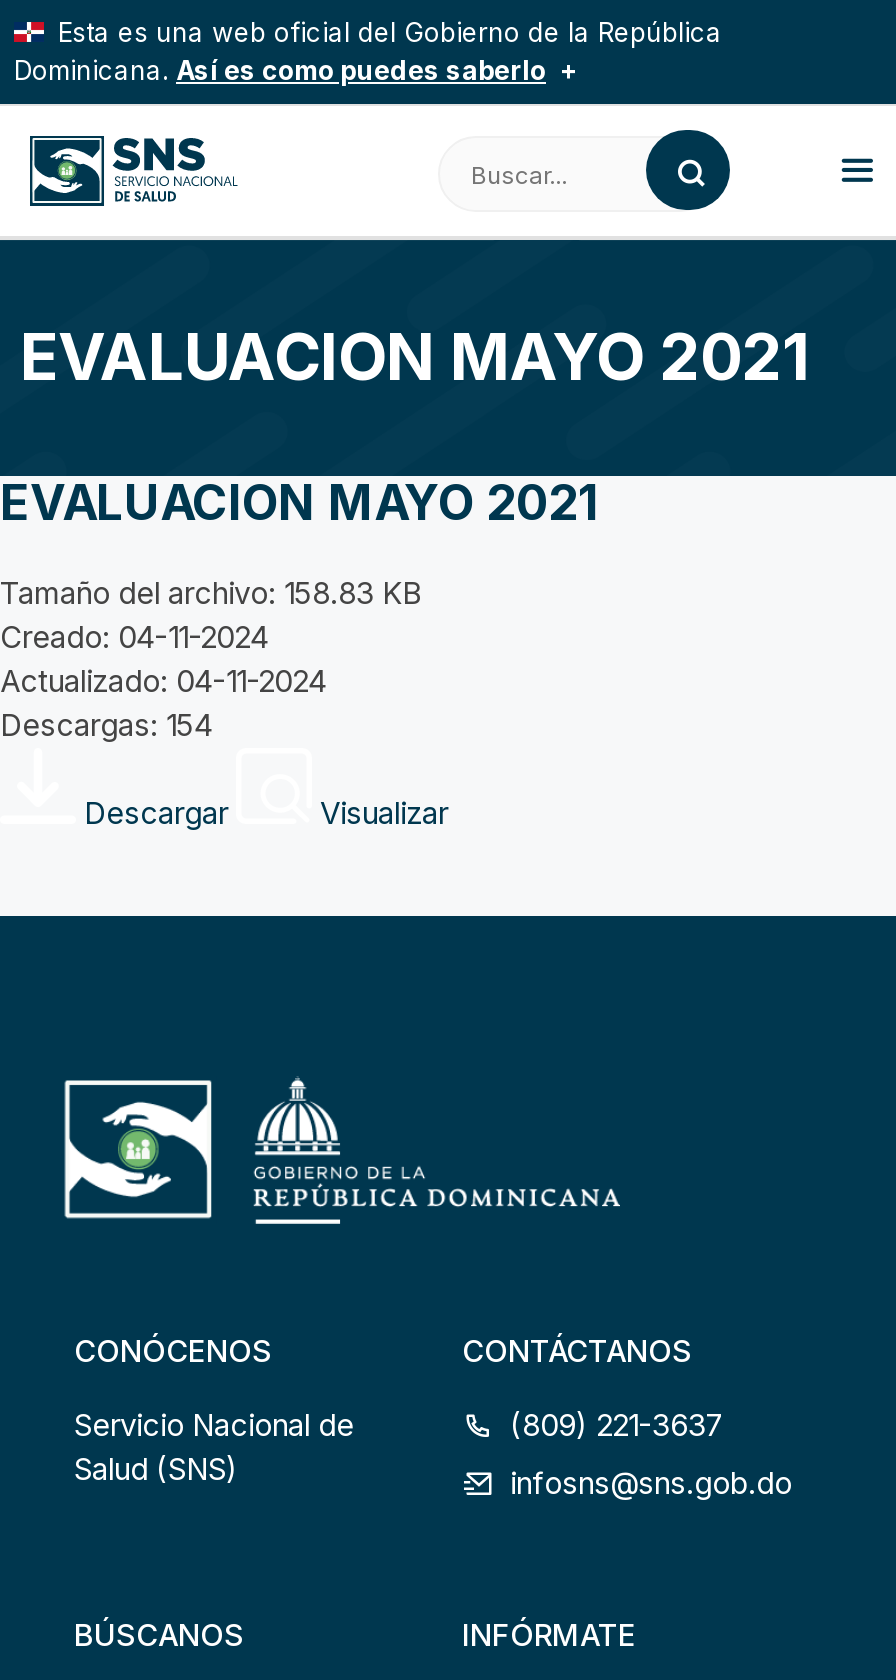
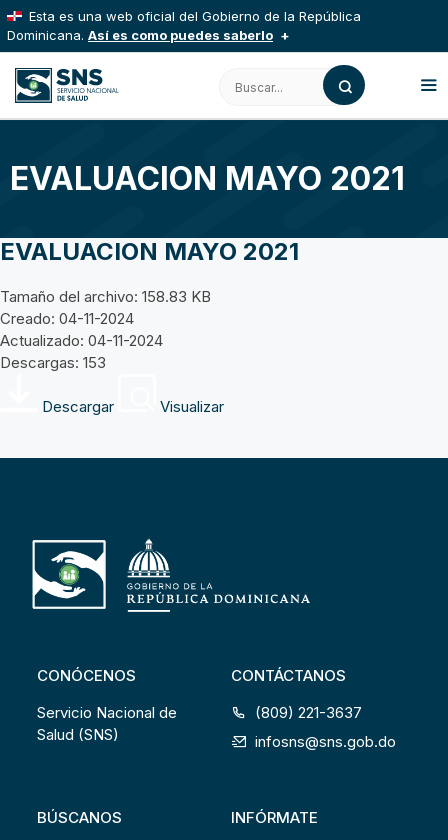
[0,706,212,744] Descargas: 154 -> [0,353,106,372] Descargas: 153

